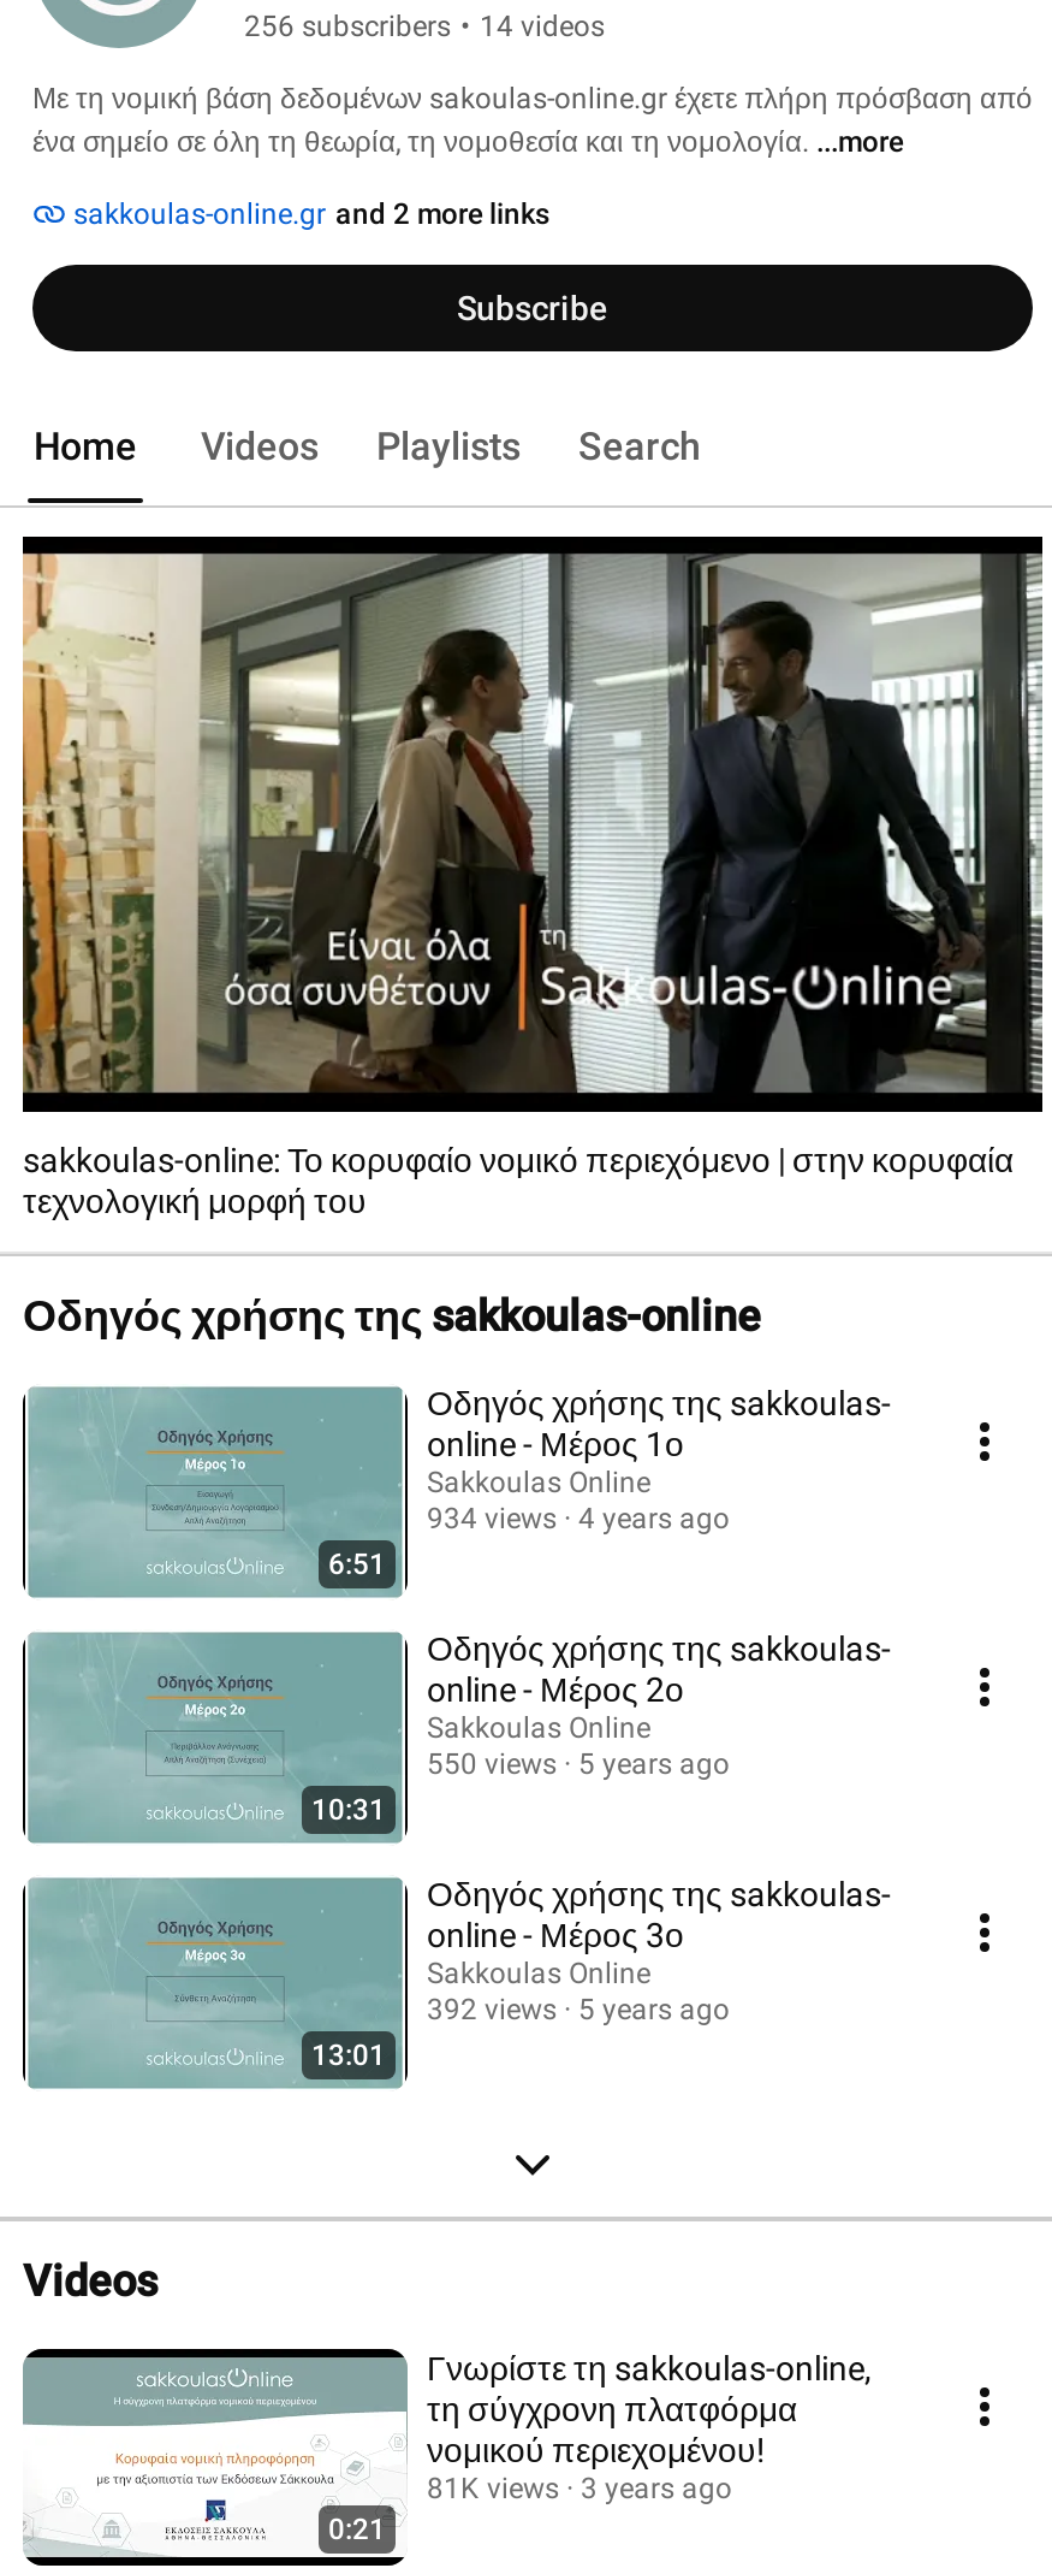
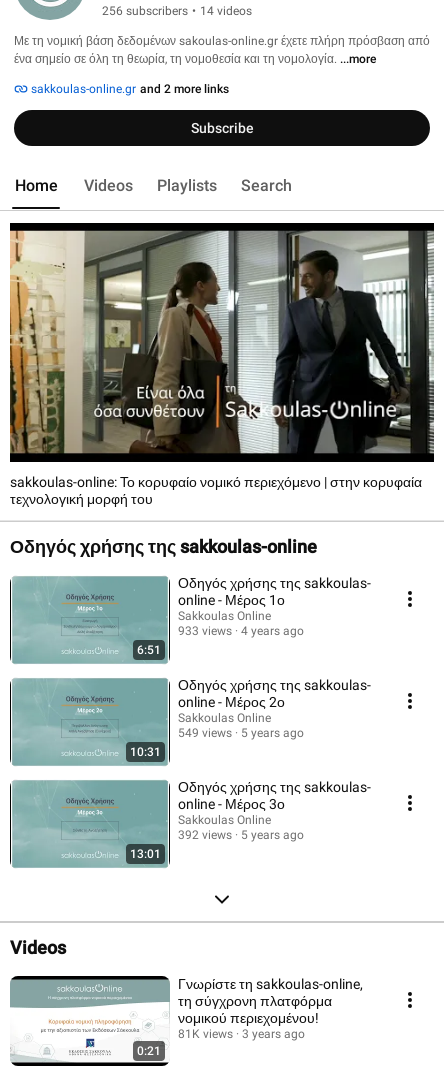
[427,1501,730,1534] 934 views 4 years ago -> [178,623,304,637] 933 views 4 years ago
[427,1746,730,1780] 550 views 5 years ago -> [178,725,304,739] 549 views 5 years ago

